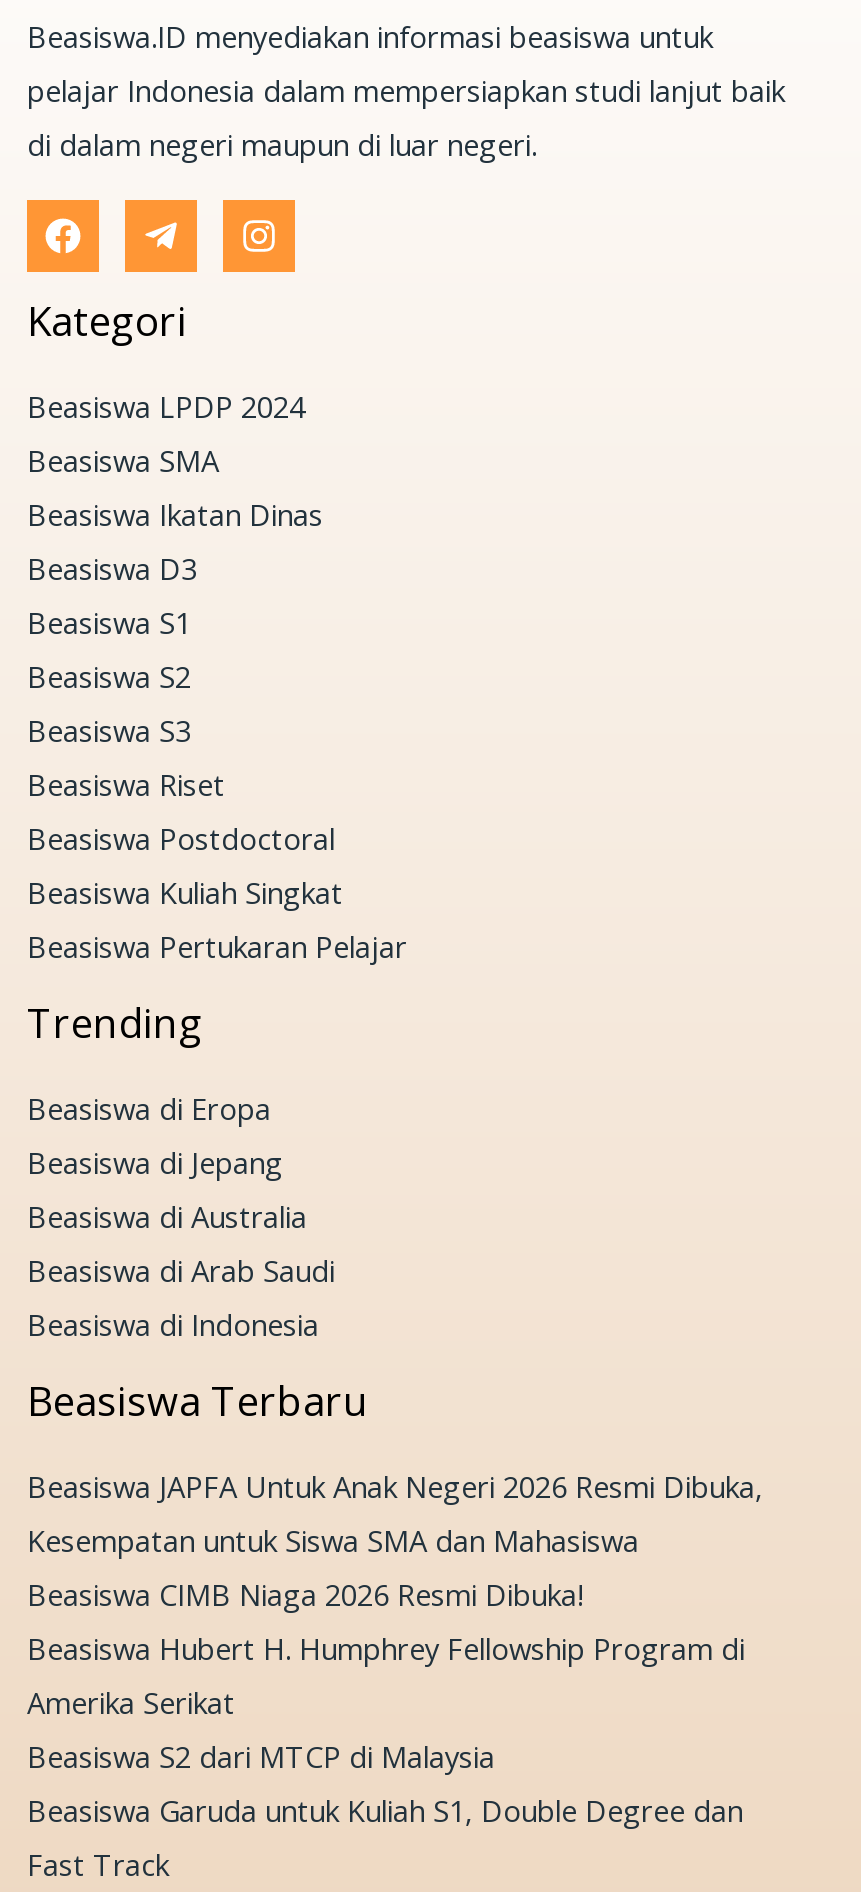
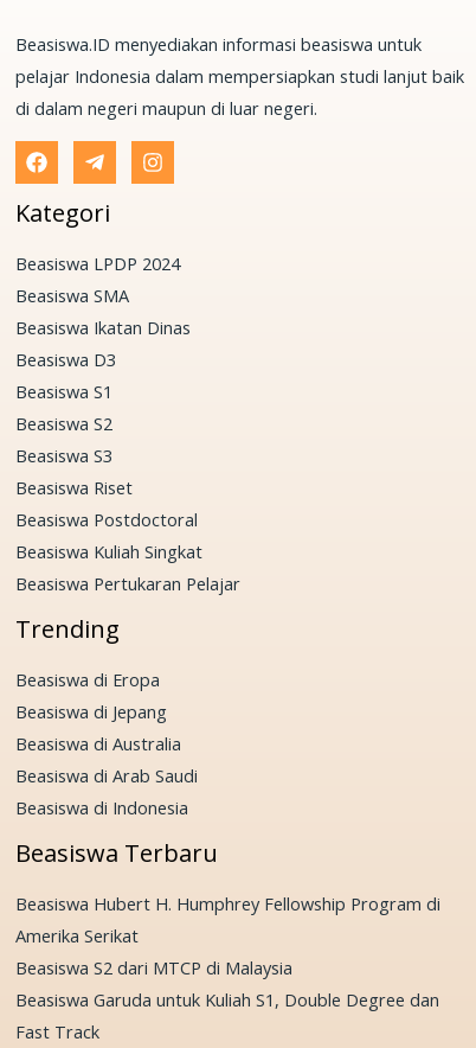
[27,1466,763,1614] Beasiswa JAPFA Untuk Anak Negeri 2026 Resmi Dibuka, | Kesempatan untuk Siswa SMA dan Mahasiswa | Beasiswa CIMB Niaga 2026 Resmi Dibuka! -> none

